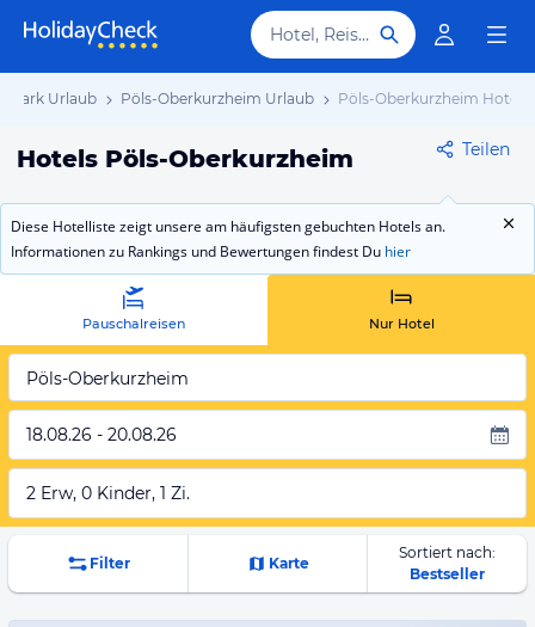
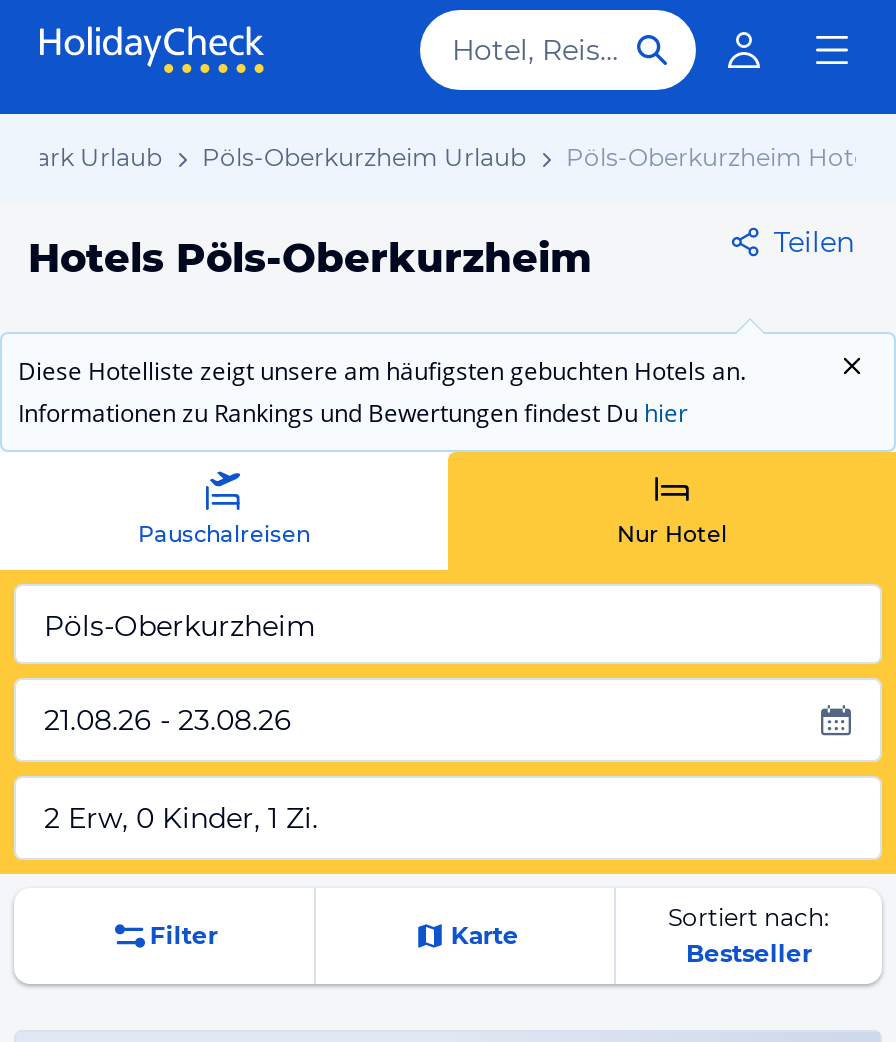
[26,424,177,445] 18.08.26 - 20.08.26 -> [44,702,292,738] 21.08.26 - 23.08.26

